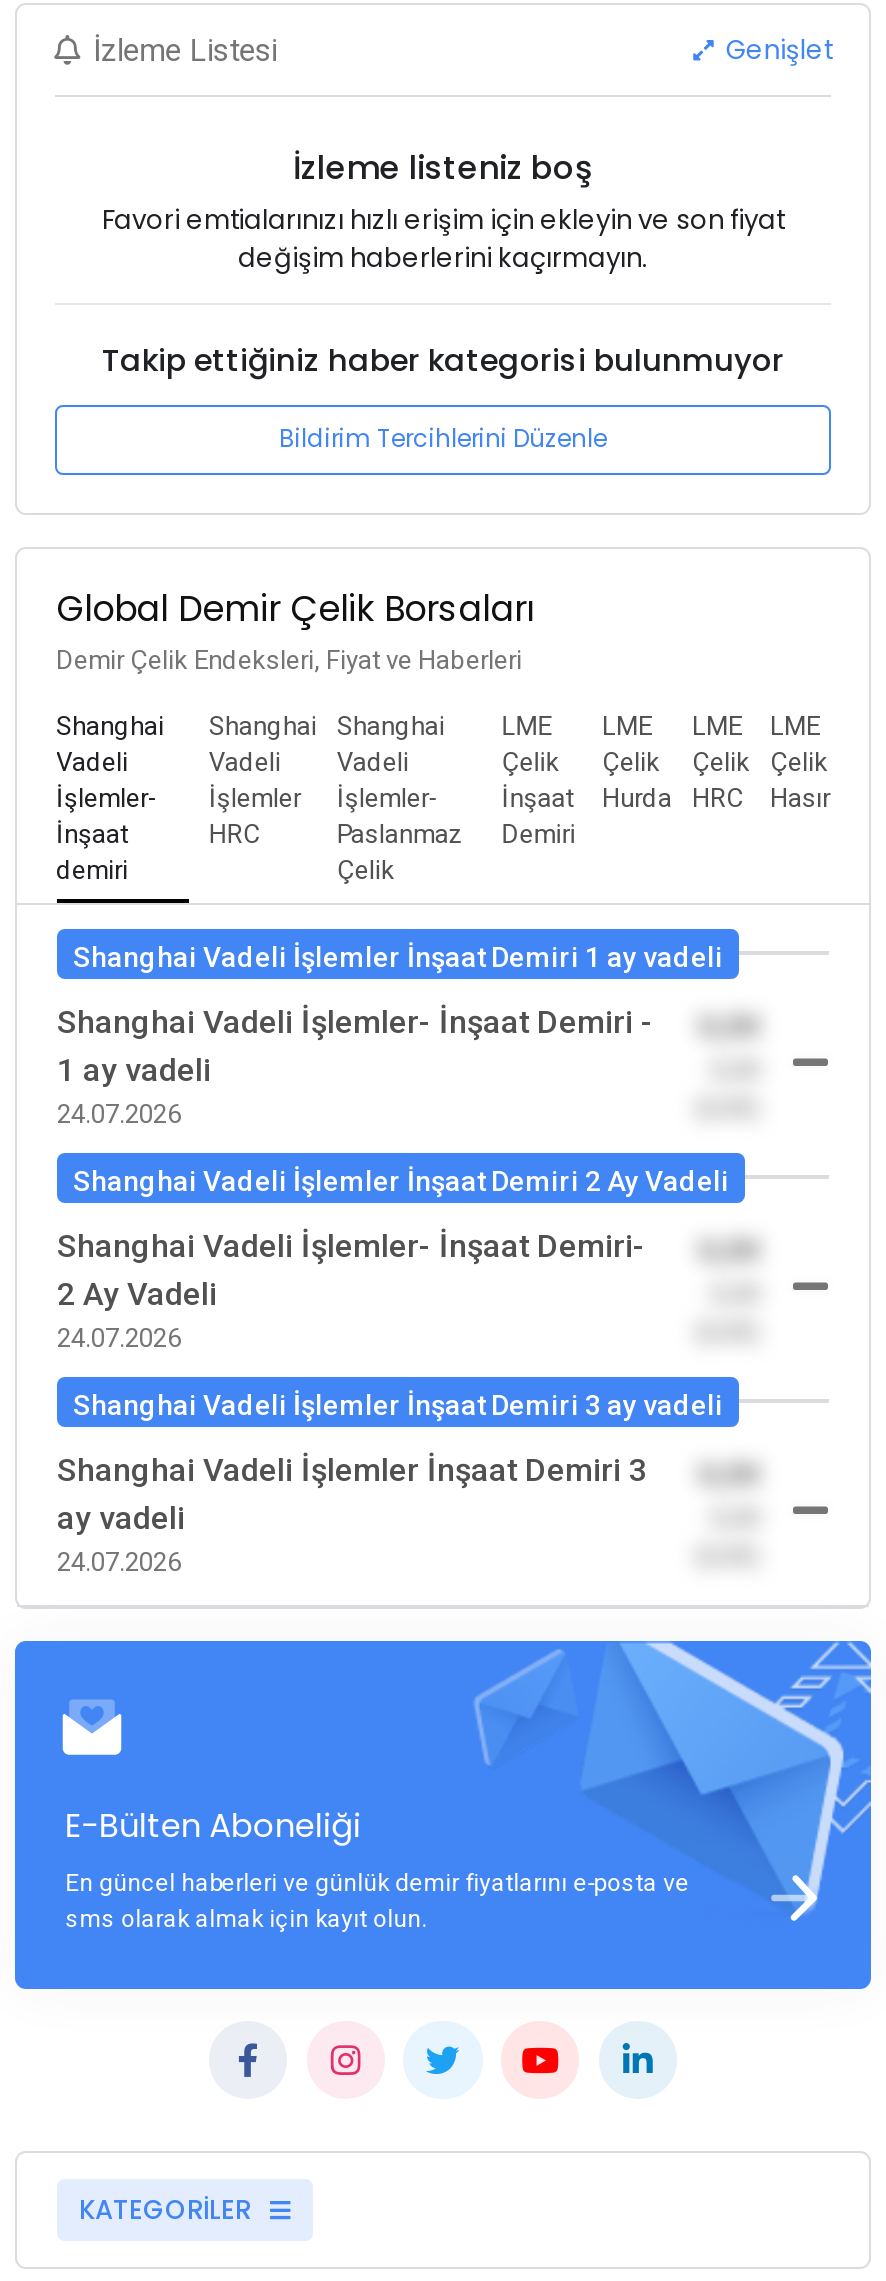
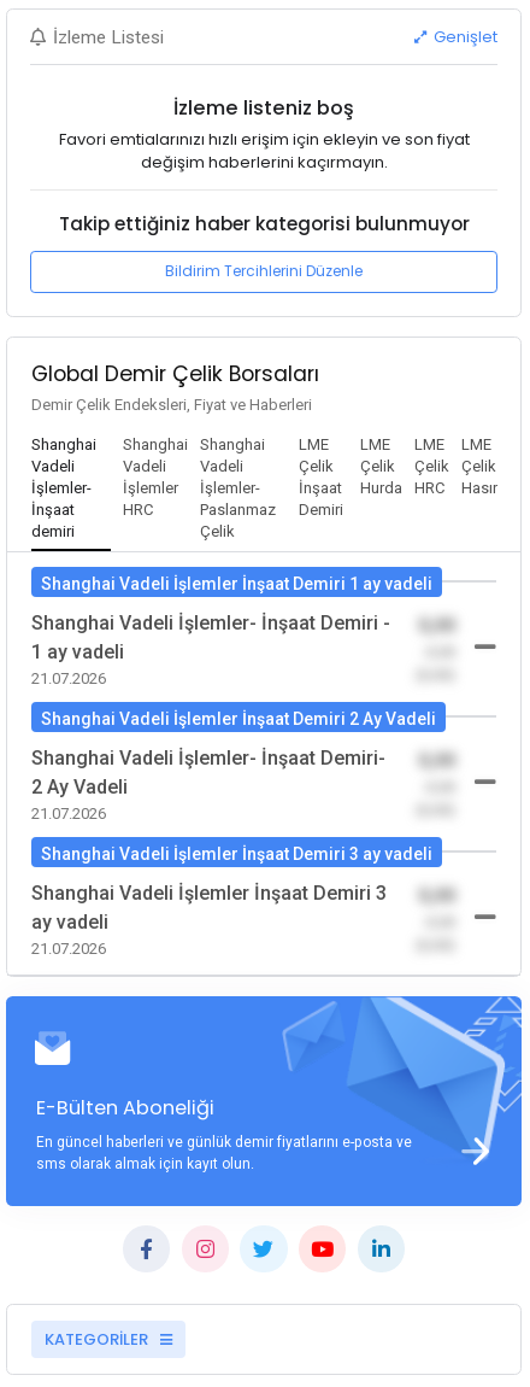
[57,1099,181,1129] 24.07.2026 -> [31,669,106,687] 21.07.2026
[57,1323,181,1353] 24.07.2026 -> [31,804,106,822] 21.07.2026
[57,1547,181,1577] 24.07.2026 -> [31,939,106,957] 21.07.2026

